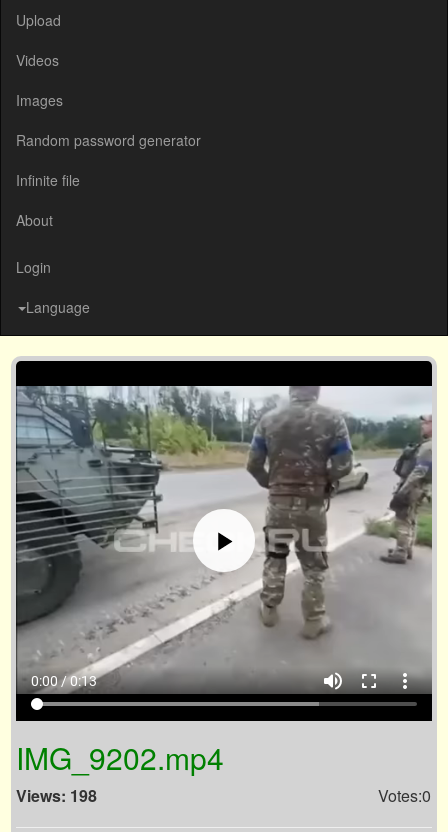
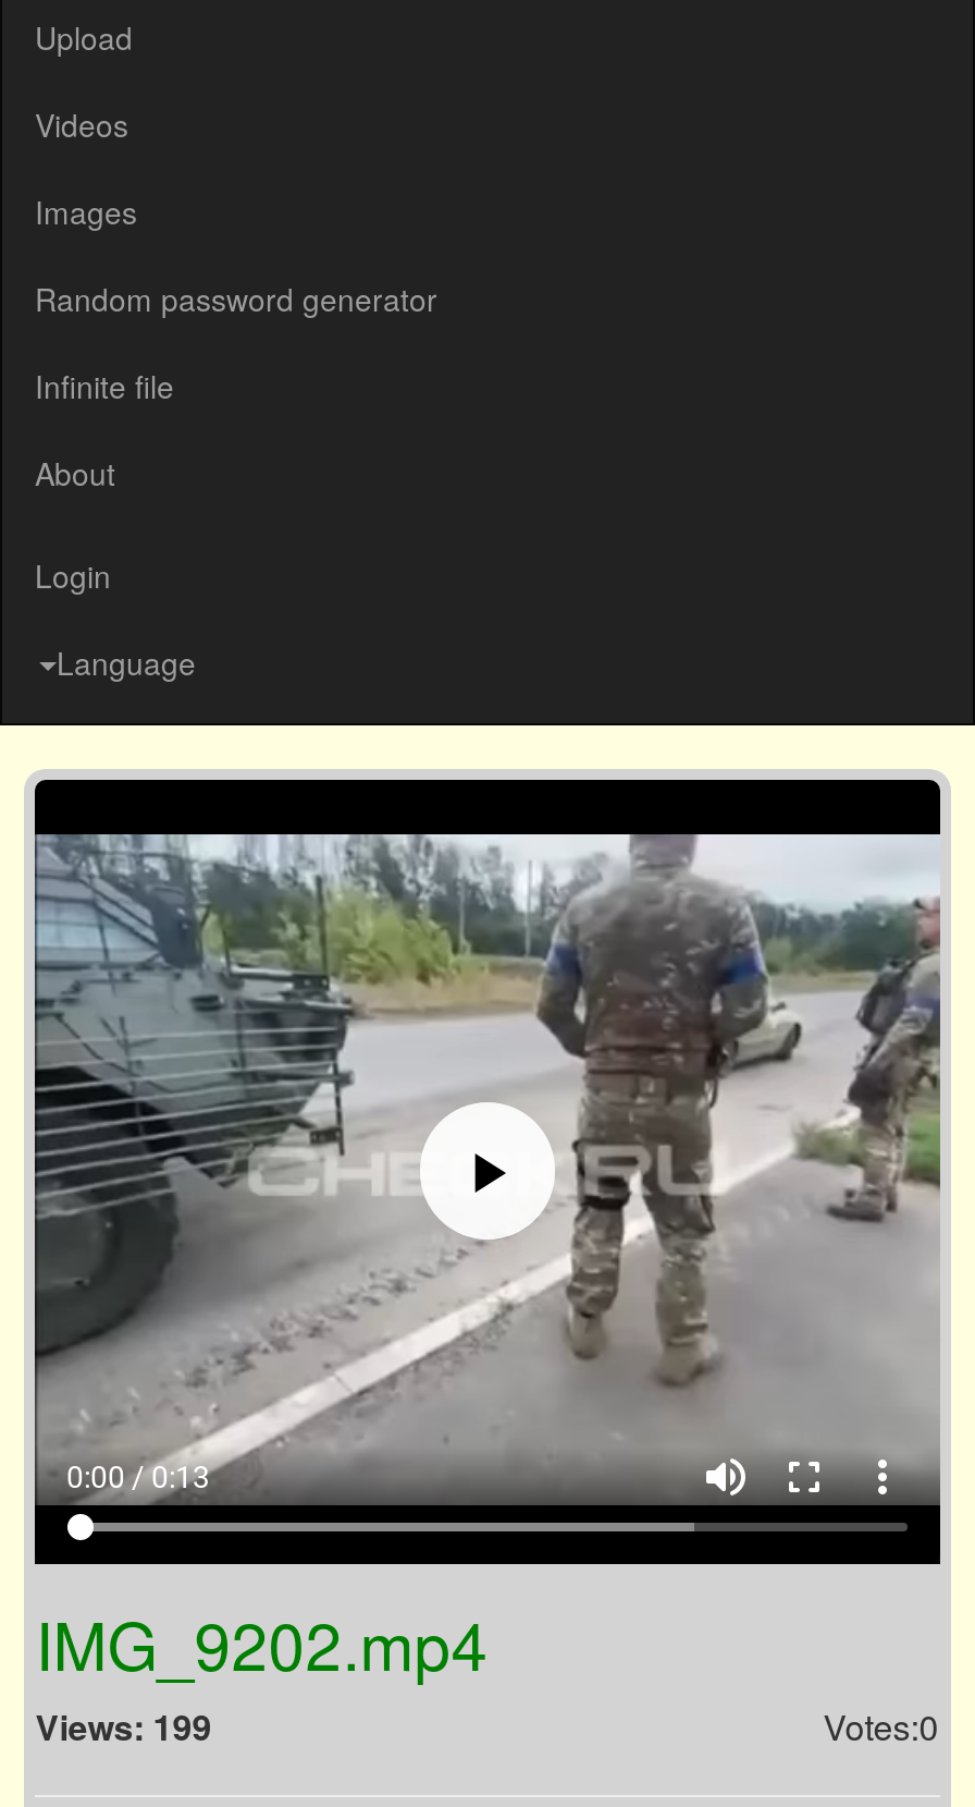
[16,783,97,806] Views: 198 -> [35,1700,212,1750] Views: 199

